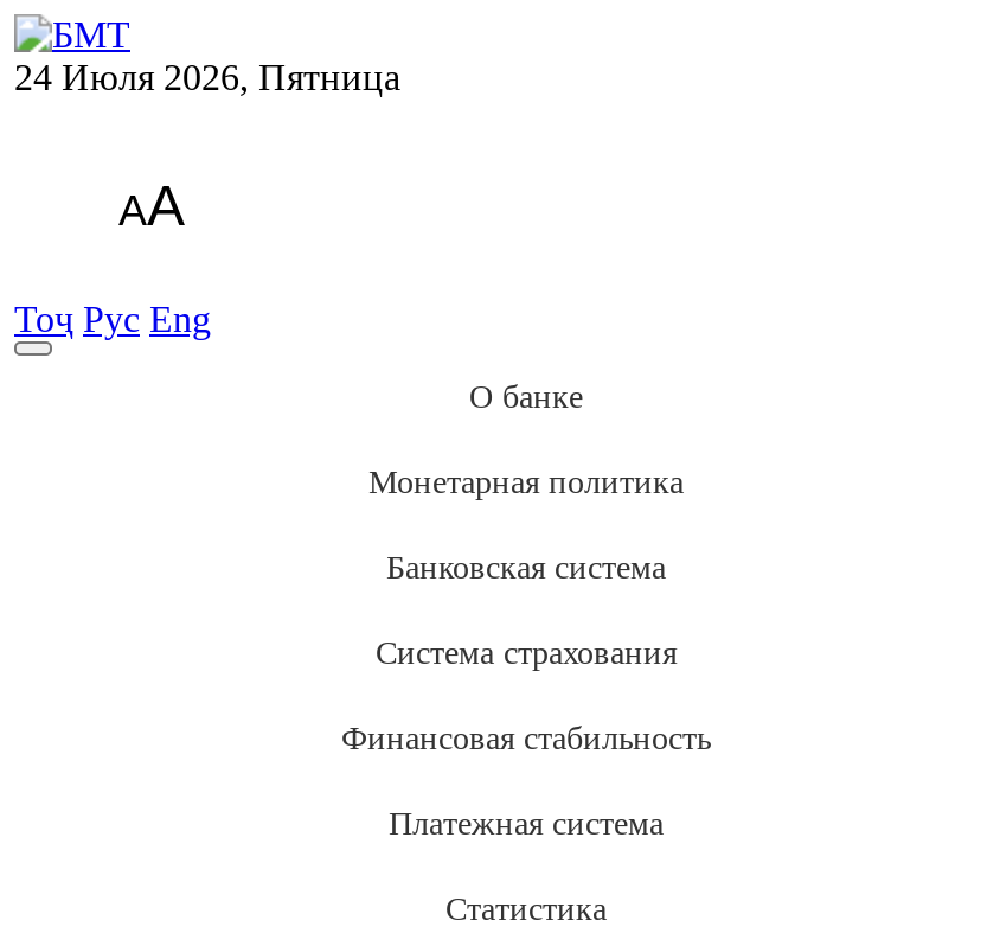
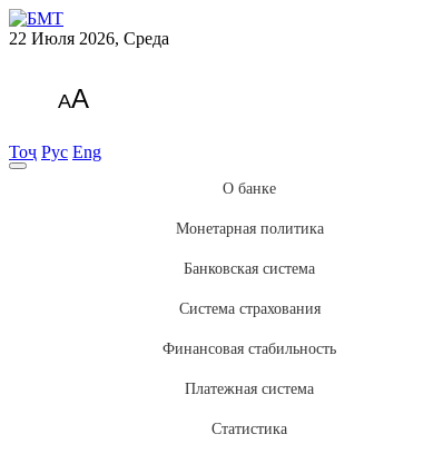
[14,57,400,97] 24 Июля 2026, Пятница -> [9,29,169,48] 22 Июля 2026, Среда

